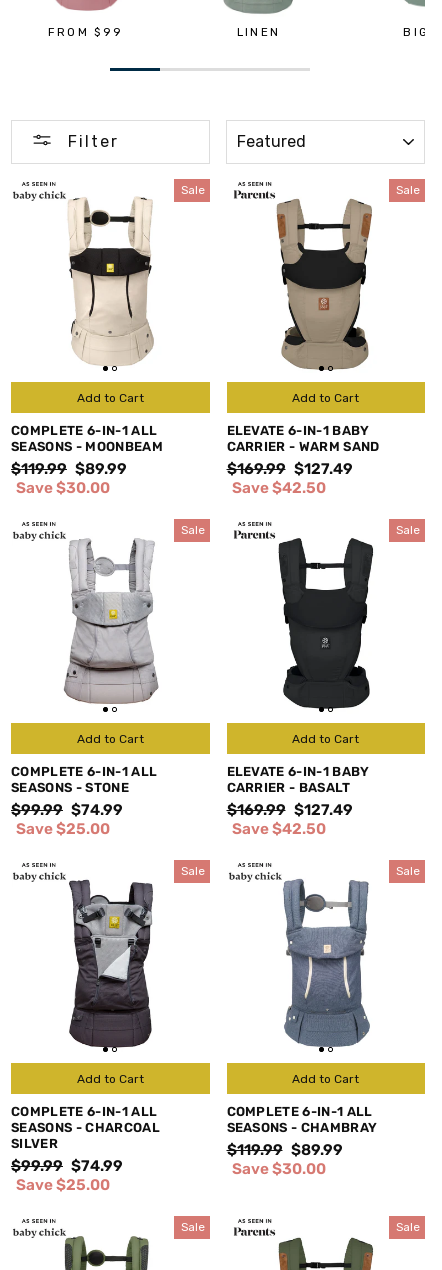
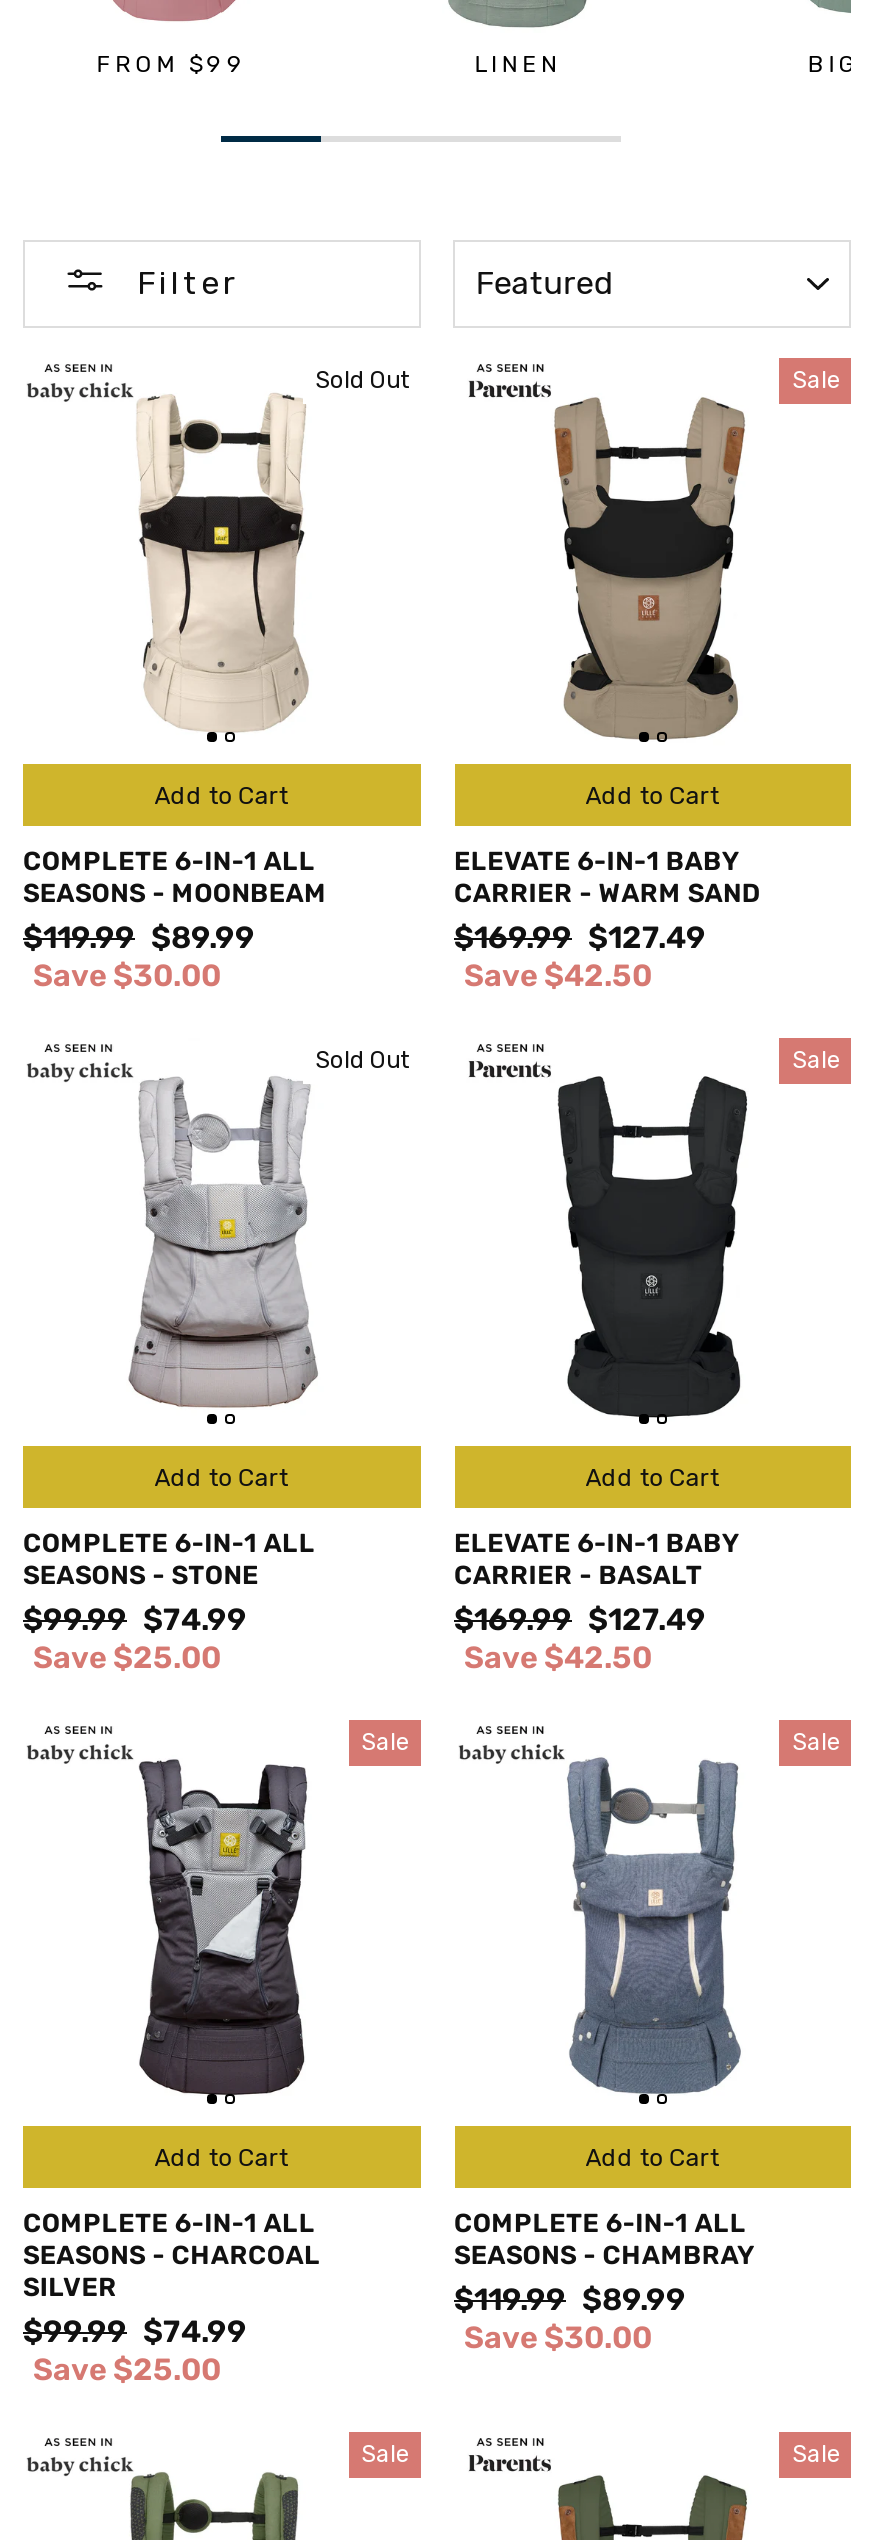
[180,182,204,196] Sale -> [316,365,410,393] Sold Out
[180,523,204,537] Sale -> [316,1046,410,1074] Sold Out

